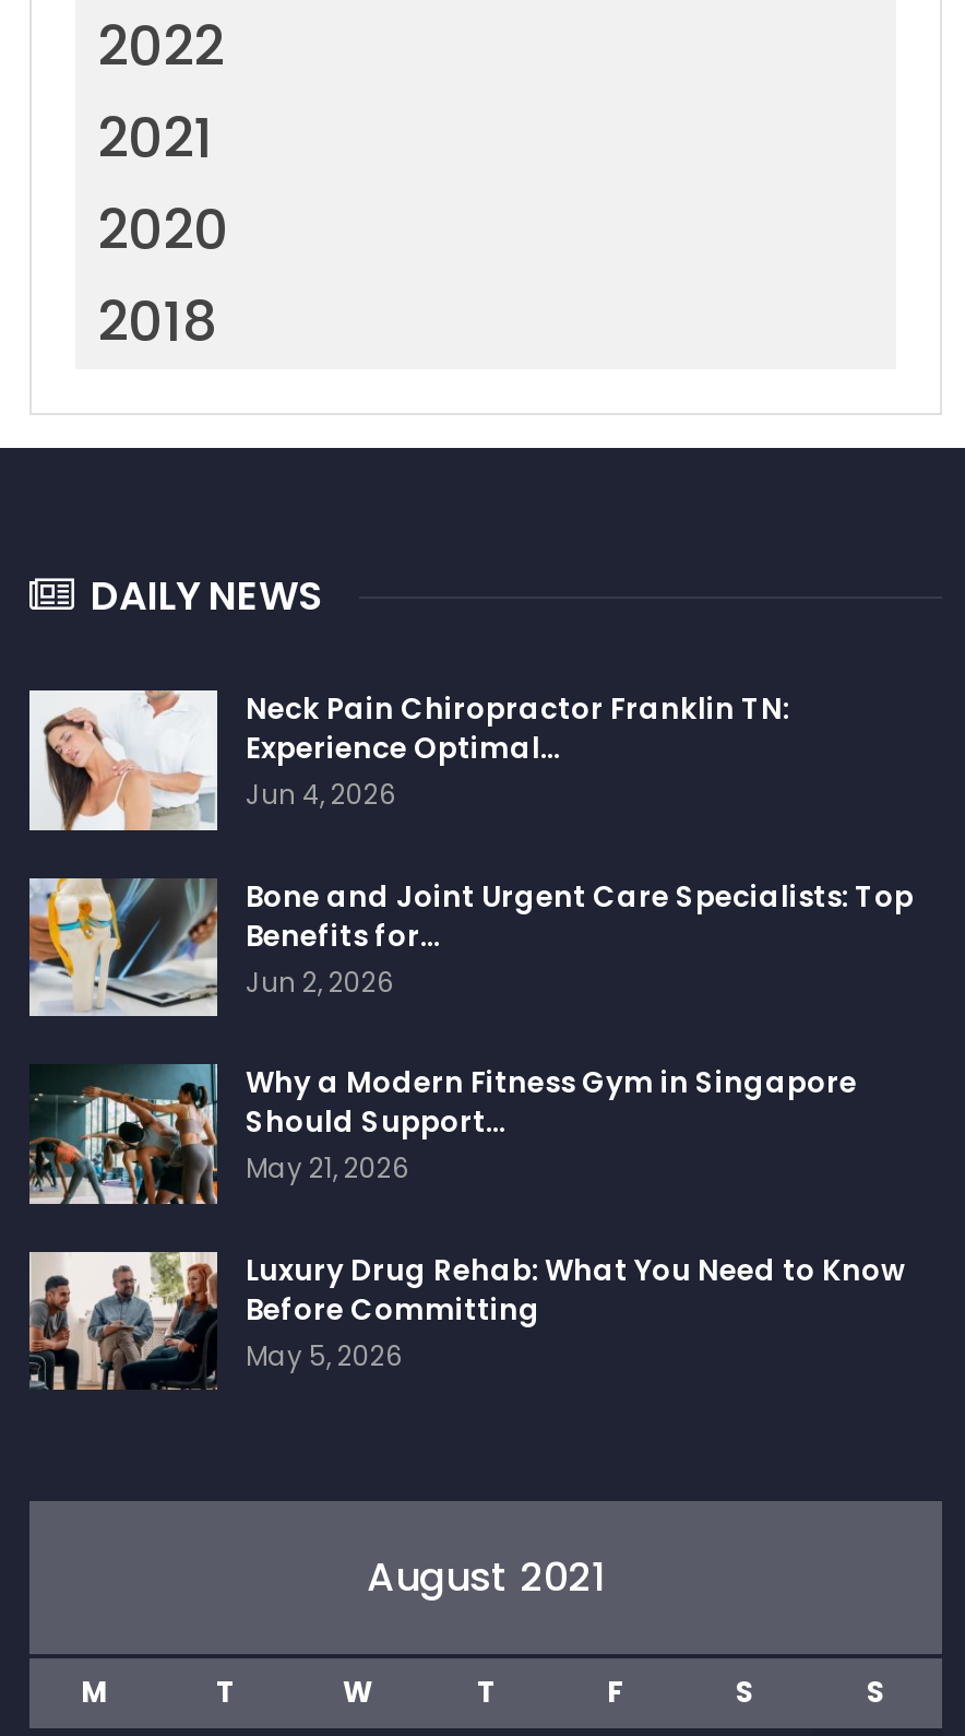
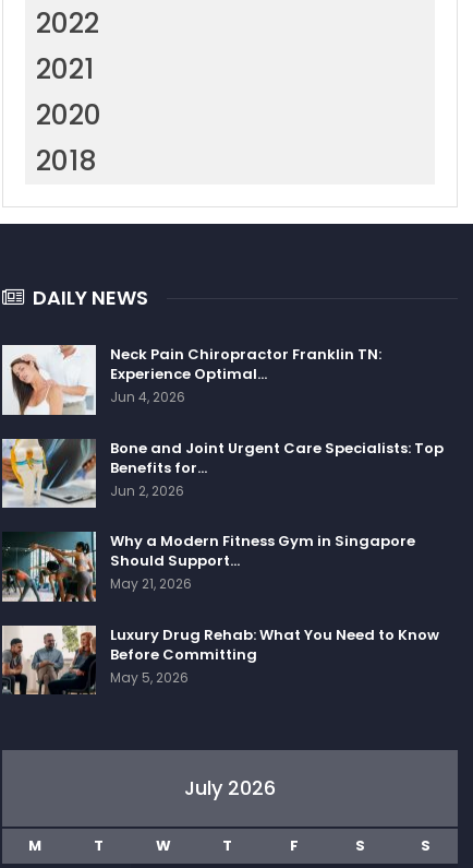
[367,1550,605,1604] August 2021 -> [184,774,276,802] July 2026

